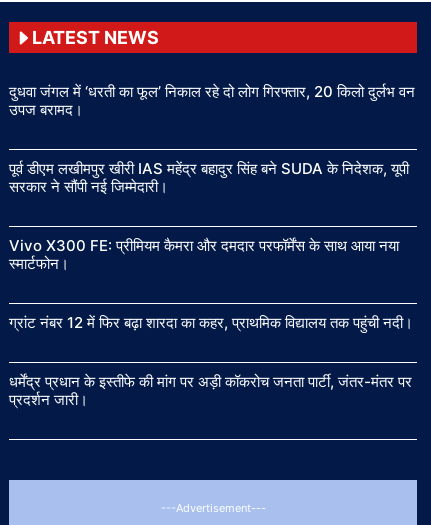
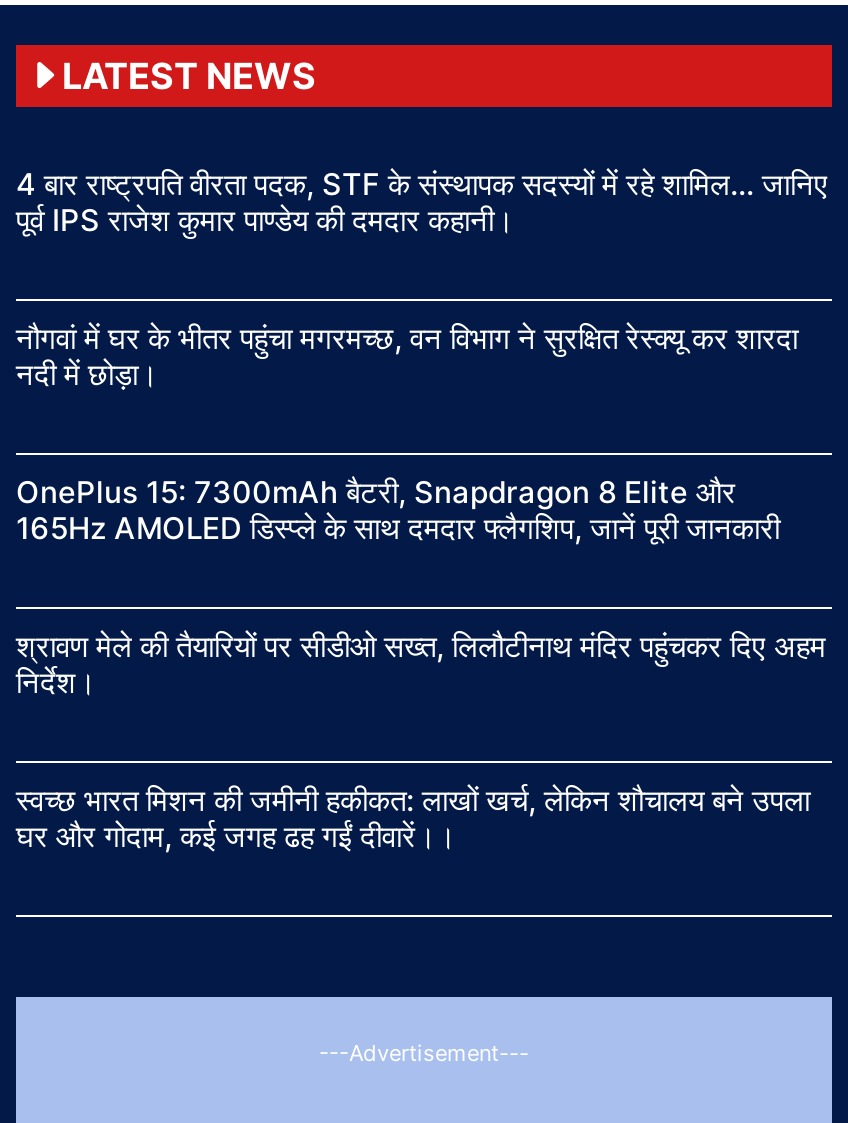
[9,82,415,119] दुधवा जंगल में ‘धरती का फूल’ निकाल रहे दो लोग गिरफ्तार, 20 किलो दुर्लभ वन | उपज बरामद। -> [16,165,828,239] 4 बार राष्ट्रपति वीरता पदक, STF के संस्थापक सदस्यों में रहे शामिल… जानिए | पूर्व IPS राजेश कुमार पाण्डेय की दमदार कहानी।
[9,159,409,196] पूर्व डीएम लखीमपुर खीरी IAS महेंद्र बहादुर सिंह बने SUDA के निदेशक, यूपी | सरकार ने सौंपी नई जिम्मेदारी। -> [16,319,798,393] नौगवां में घर के भीतर पहुंचा मगरमच्छ, वन विभाग ने सुरक्षित रेस्क्यू कर शारदा | नदी में छोड़ा।
[9,236,399,273] Vivo X300 FE: प्रीमियम कैमरा और दमदार परफॉर्मेंस के साथ आया नया | स्मार्टफोन। -> [16,473,780,547] OnePlus 15: 7300mAh बैटरी, Snapdragon 8 Elite और | 165Hz AMOLED डिस्प्ले के साथ दमदार फ्लैगशिप, जानें पूरी जानकारी
[9,313,413,332] ग्रांट नंबर 12 में फिर बढ़ा शारदा का कहर, प्राथमिक विद्यालय तक पहुंची नदी। -> [16,627,826,701] श्रावण मेले की तैयारियों पर सीडीओ सख्त, लिलौटीनाथ मंदिर पहुंचकर दिए अहम | निर्देश।
[9,372,412,409] धर्मेंद्र प्रधान के इस्तीफे की मांग पर अड़ी कॉकरोच जनता पार्टी, जंतर-मंतर पर | प्रदर्शन जारी। -> [16,781,810,855] स्वच्छ भारत मिशन की जमीनी हकीकत: लाखों खर्च, लेकिन शौचालय बने उपला | घर और गोदाम, कई जगह ढह गईं दीवारें।।

